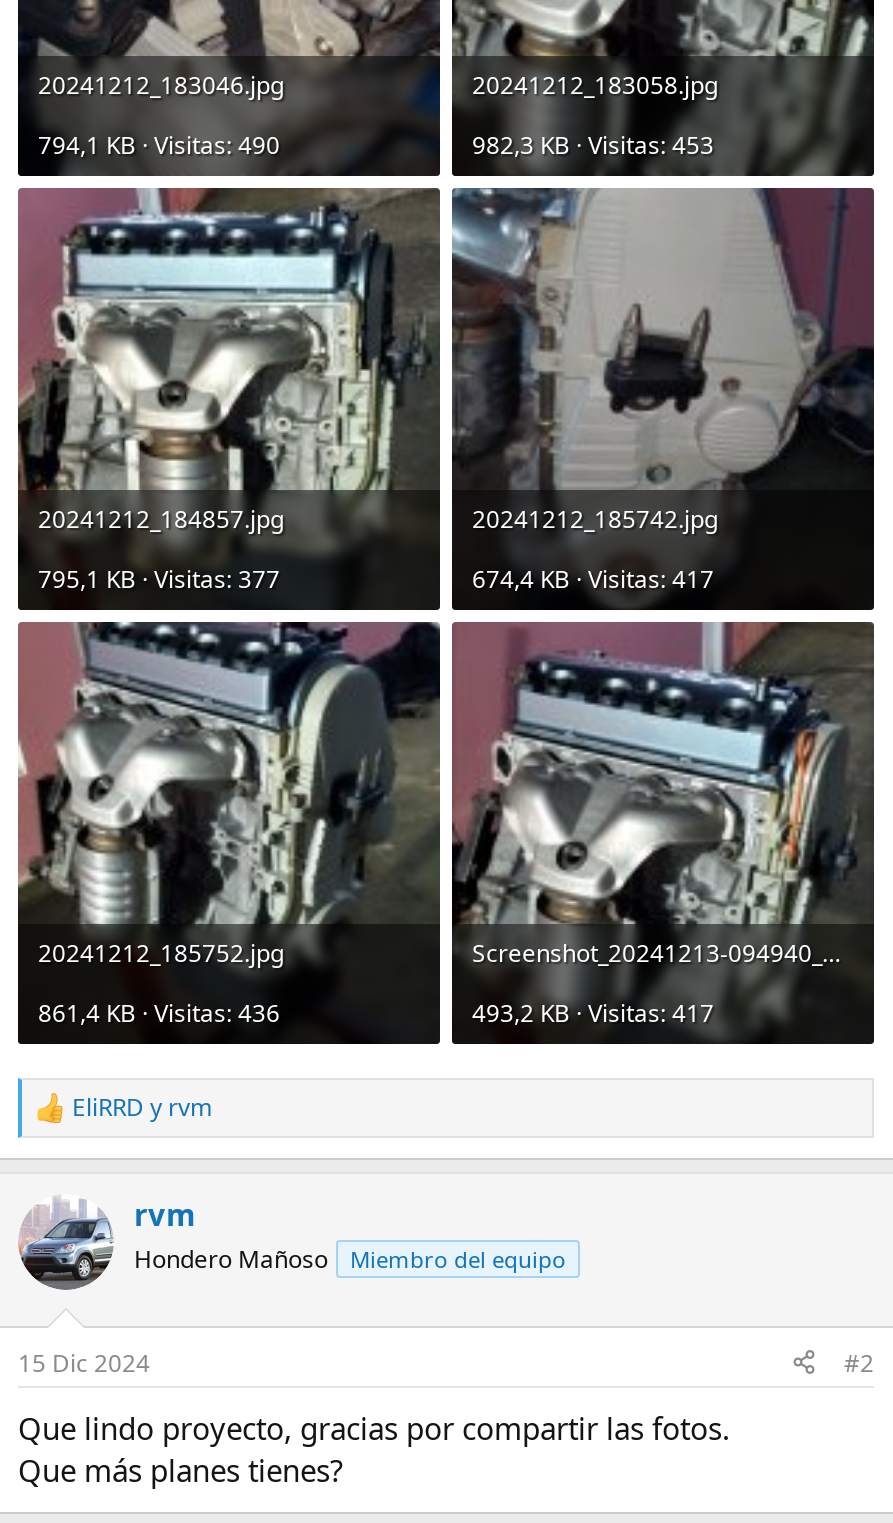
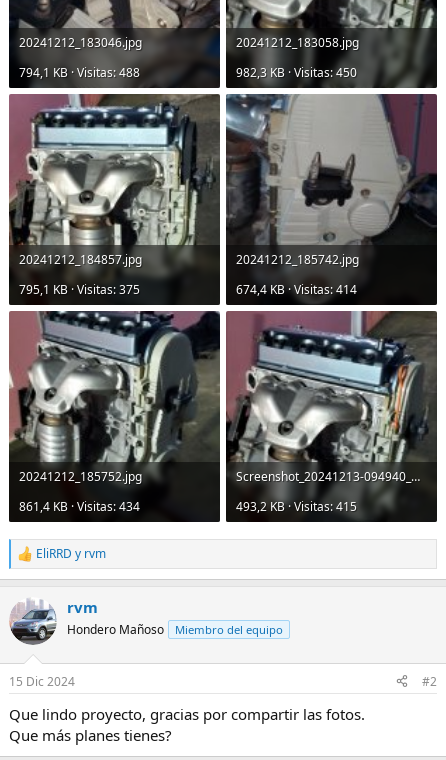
[38,127,280,161] 794,1 KB · Visitas: 490 -> [19,63,140,80] 794,1 KB · Visitas: 488
[472,127,714,161] 982,3 KB · Visitas: 453 -> [236,63,357,80] 982,3 KB · Visitas: 450
[38,561,280,595] 795,1 KB · Visitas: 377 -> [19,280,140,297] 795,1 KB · Visitas: 375
[472,561,714,595] 674,4 KB · Visitas: 417 -> [236,280,357,297] 674,4 KB · Visitas: 414
[38,995,280,1029] 861,4 KB · Visitas: 436 -> [19,497,140,514] 861,4 KB · Visitas: 434
[472,995,714,1029] 493,2 KB · Visitas: 417 -> [236,497,357,514] 493,2 KB · Visitas: 415

